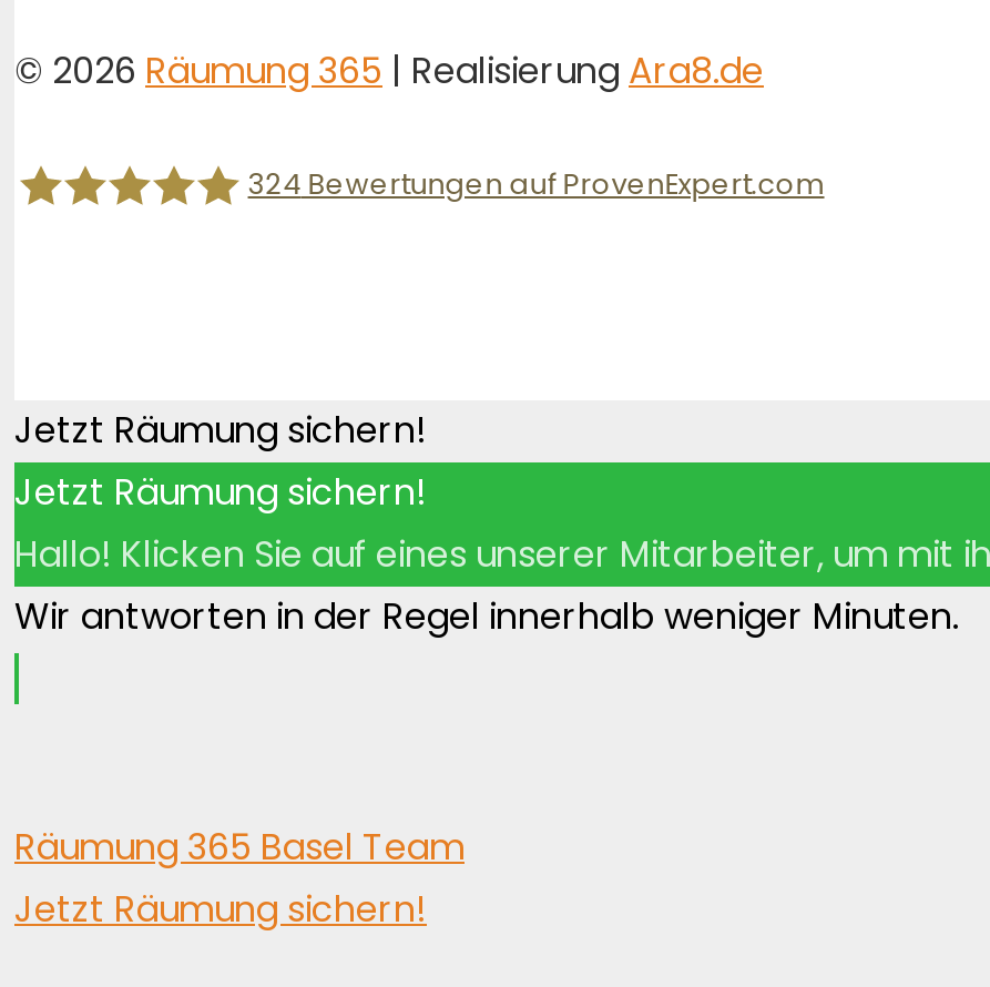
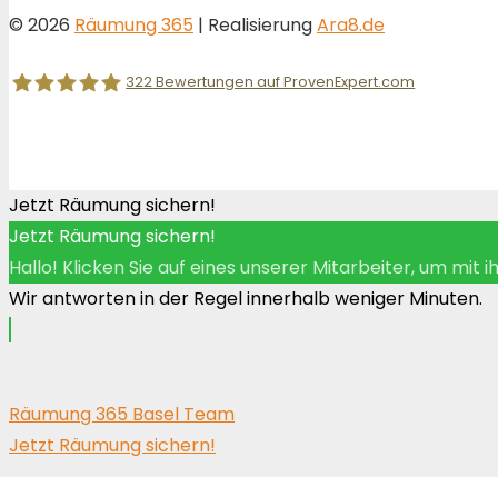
[248,166,824,204] 324 Bewertungen auf ProvenExpert.com -> [126,73,415,92] 322 Bewertungen auf ProvenExpert.com

